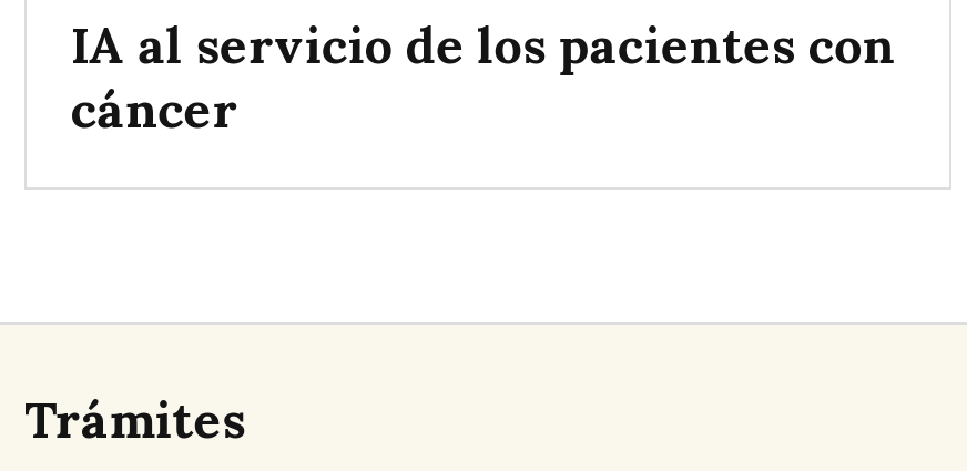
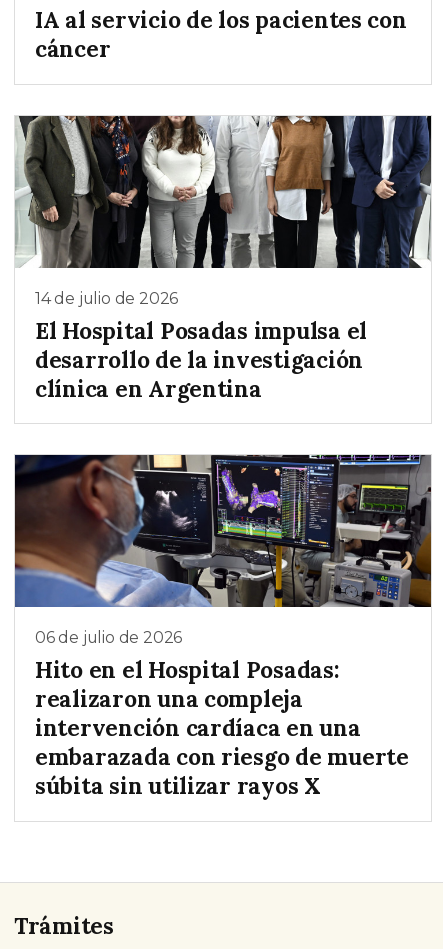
none -> [14,115,432,403] [image] | 14 de julio de 2026 | El Hospital Posadas impulsa el | desarrollo de la investigación | clínica en Argentina
none -> [14,454,432,800] [image] | 06 de julio de 2026 | Hito en el Hospital Posadas: | realizaron una compleja | intervención cardíaca en una | embarazada con riesgo de muerte | súbita sin utilizar rayos X

